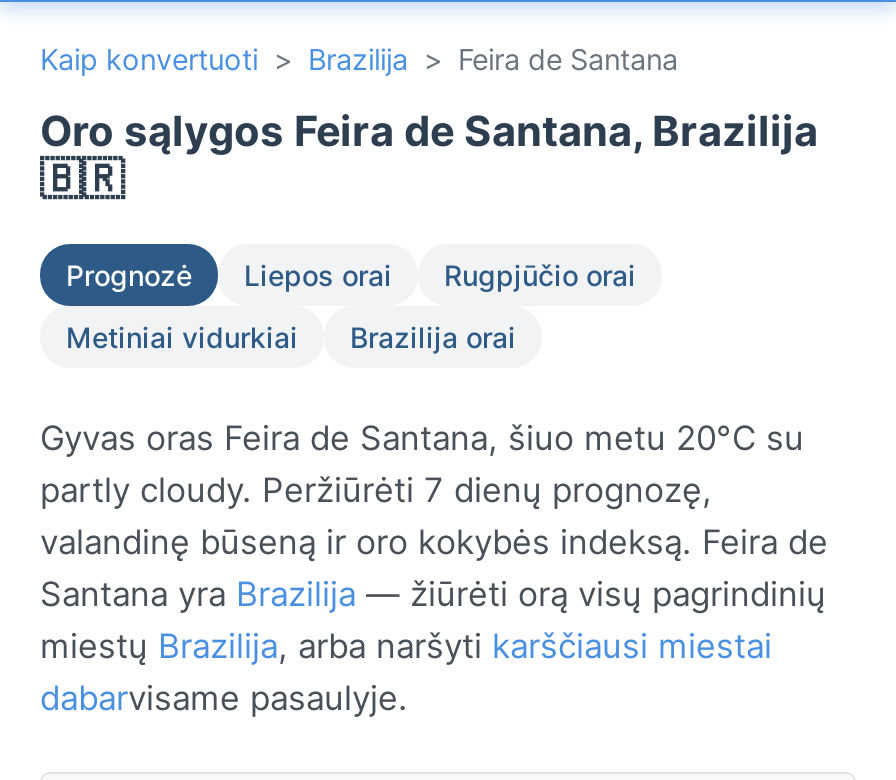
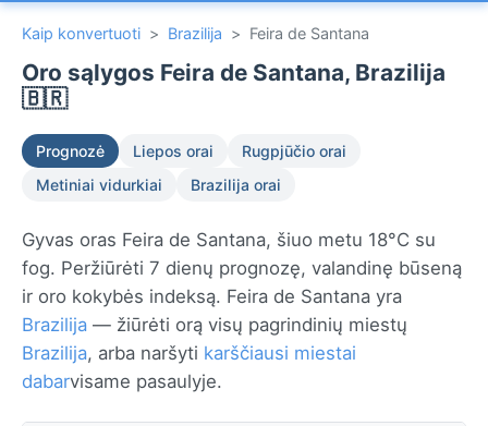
[40,418,828,666] Gyvas oras Feira de Santana, šiuo metu 20°C su | partly cloudy. Peržiūrėti 7 dienų prognozę, | valandinę būseną ir oro kokybės indeksą. Feira de | Santana yra Brazilija — žiūrėti orą visų pagrindinių | miestų Brazilija, arba naršyti karščiausi miestai -> [22,229,462,364] Gyvas oras Feira de Santana, šiuo metu 18°C su | fog. Peržiūrėti 7 dienų prognozę, valandinę būseną | ir oro kokybės indeksą. Feira de Santana yra | Brazilija — žiūrėti orą visų pagrindinių miestų | Brazilija, arba naršyti karščiausi miestai

